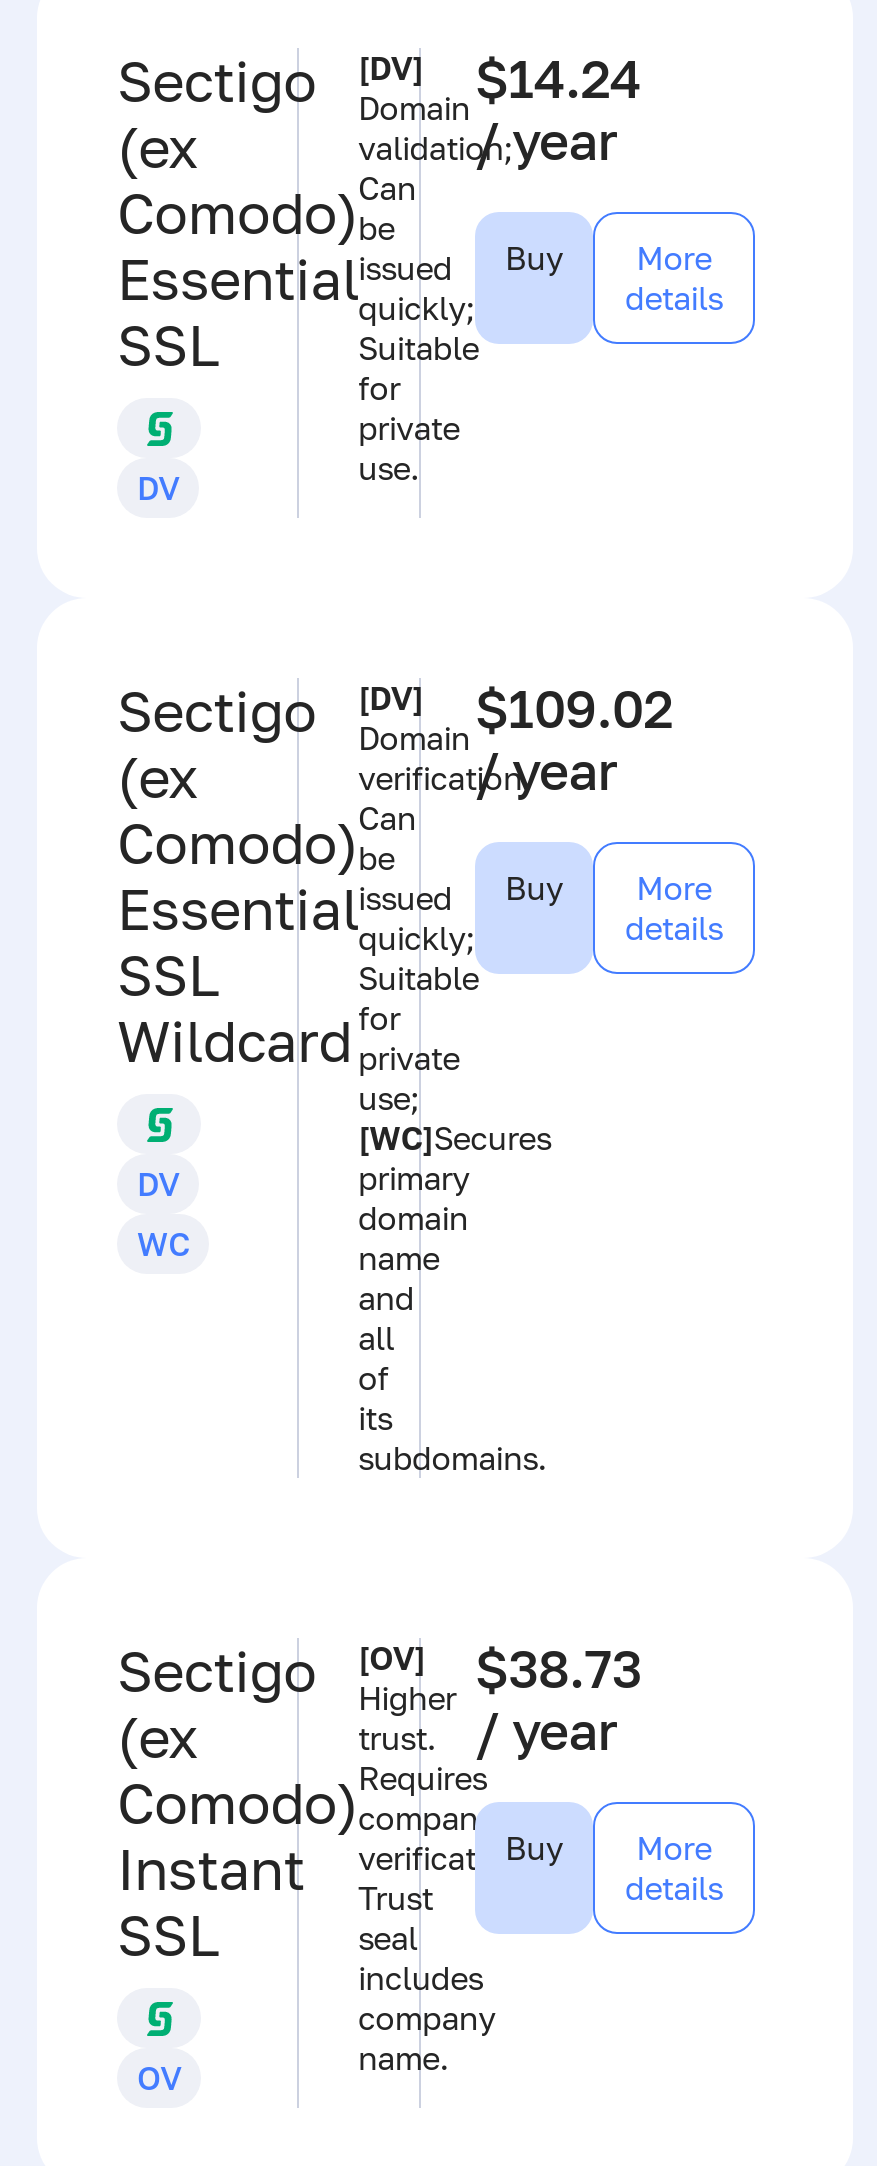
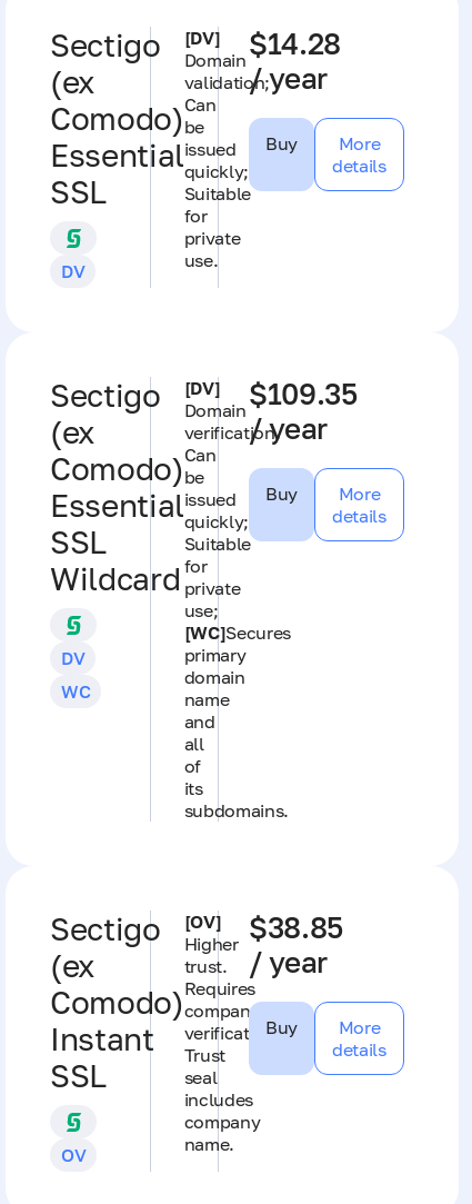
[117,48,641,128] Sectigo [DV] Domain $14.24 -> [50,27,341,71] Sectigo [DV] Domain $14.28
[117,678,673,758] Sectigo [DV] Domain $109.02 -> [50,377,357,421] Sectigo [DV] Domain $109.35
[117,1638,641,1718] Sectigo [OV] Higher $38.73 -> [50,911,343,955] Sectigo [OV] Higher $38.85

